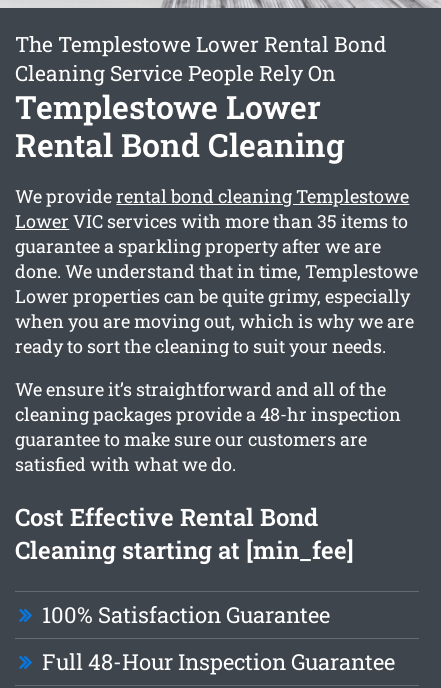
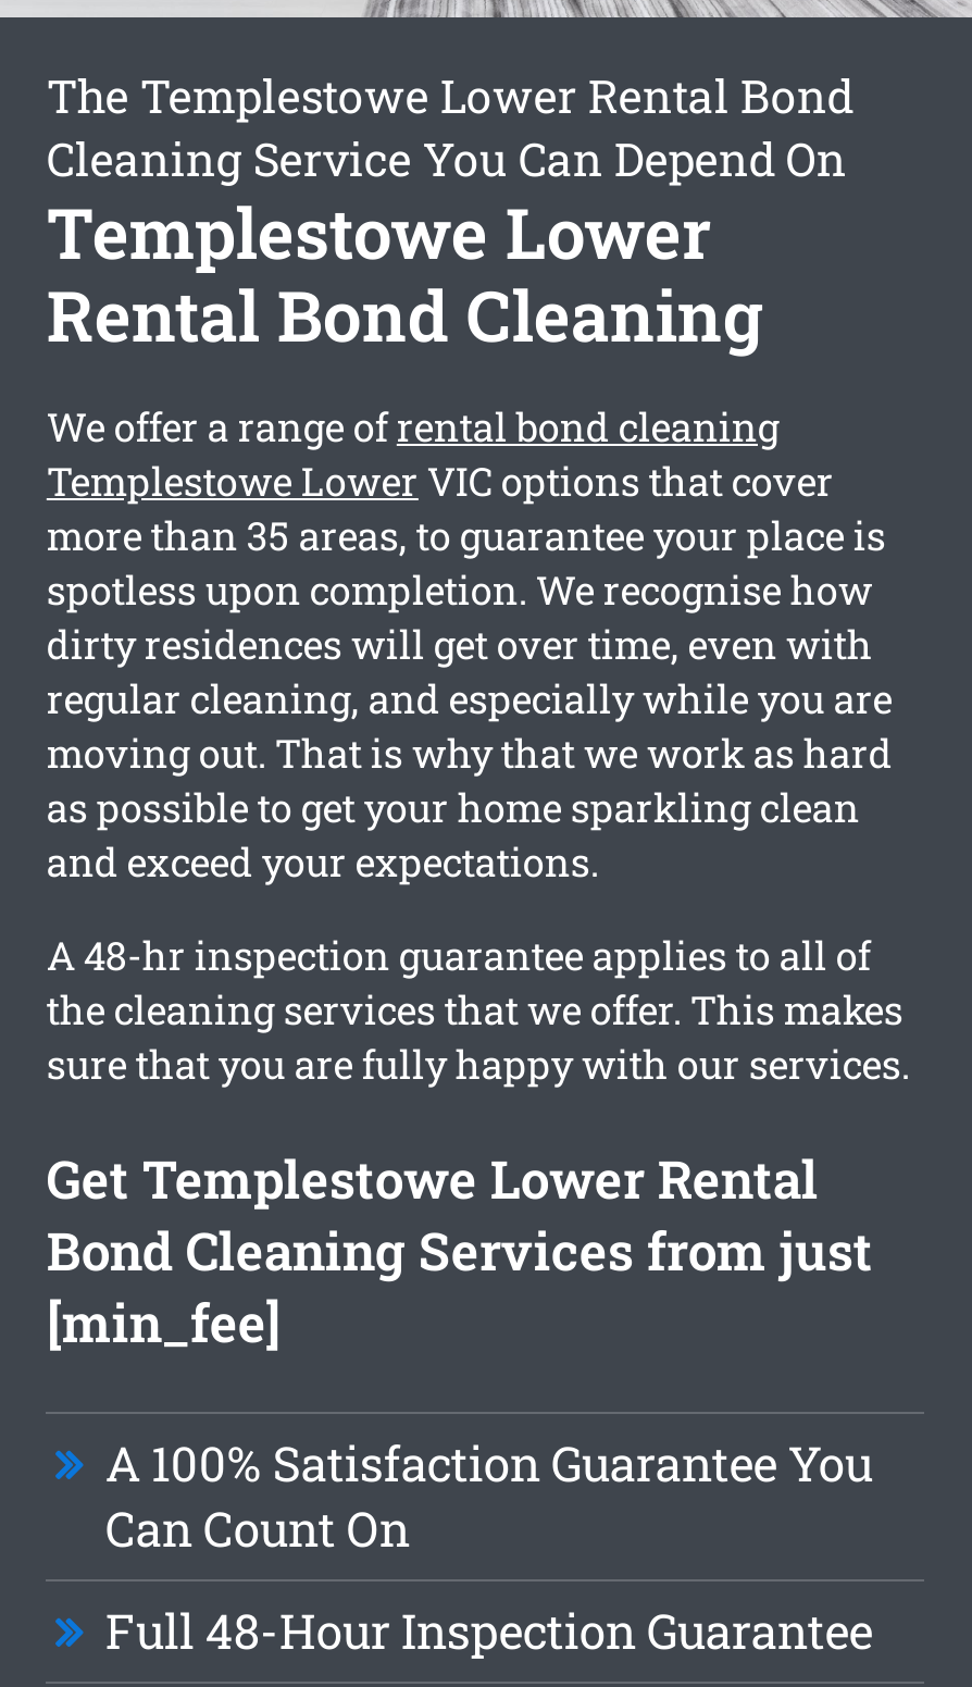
[15,59,336,87] Cleaning Service People Rely On -> [47,128,847,189] Cleaning Service You Can Depend On
[15,184,418,358] We providerental bond cleaning Templestowe | Lower VIC services with more than 35 items to | guarantee a sparkling property after we are | done. We understand that in time, Templestowe | Lower properties can be quite grimy, especially | when you are moving out, which is why we are | ready to sort the cleaning to suit your needs. -> [47,400,892,888] We offer a range ofrental bond cleaning | Templestowe Lower VIC options that cover | more than 35 areas, to guarantee your place is | spotless upon completion. We recognise how | dirty residences will get over time, even with | regular cleaning, and especially while you are | moving out. That is why that we work as hard | as possible to get your home sparkling clean | and exceed your expectations.
[15,377,401,476] We ensure it’s straightforward and all of the | cleaning packages provide a 48-hr inspection | guarantee to make sure our customers are | satisfied with what we do. -> [47,929,910,1090] A 48-hr inspection guarantee applies to all of | the cleaning services that we offer. This makes | sure that you are fully happy with our services.
[15,501,354,566] Cost Effective Rental Bond | Cleaning starting at [min_fee] -> [47,1144,873,1357] Get Templestowe Lower Rental | Bond Cleaning Services from just | [min_fee]
[42,600,330,629] 100% Satisfaction Guarantee -> [105,1431,873,1560] A 100% Satisfaction Guarantee You | Can Count On

